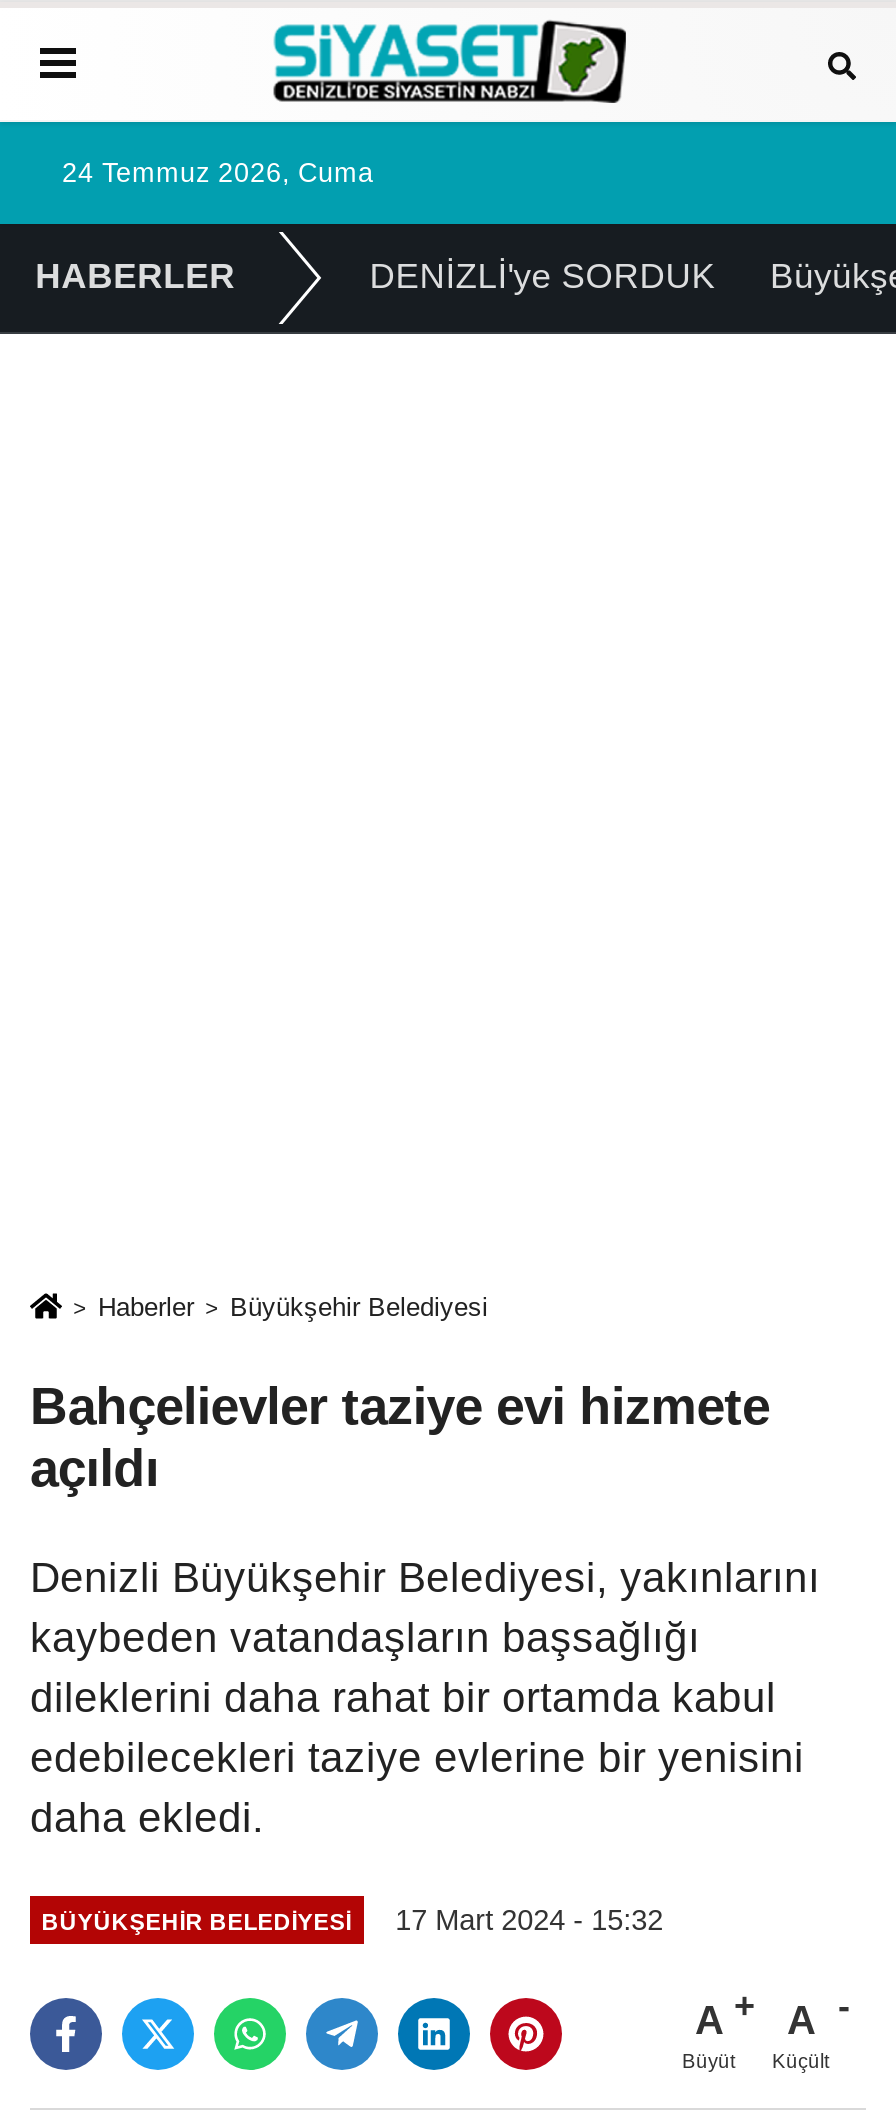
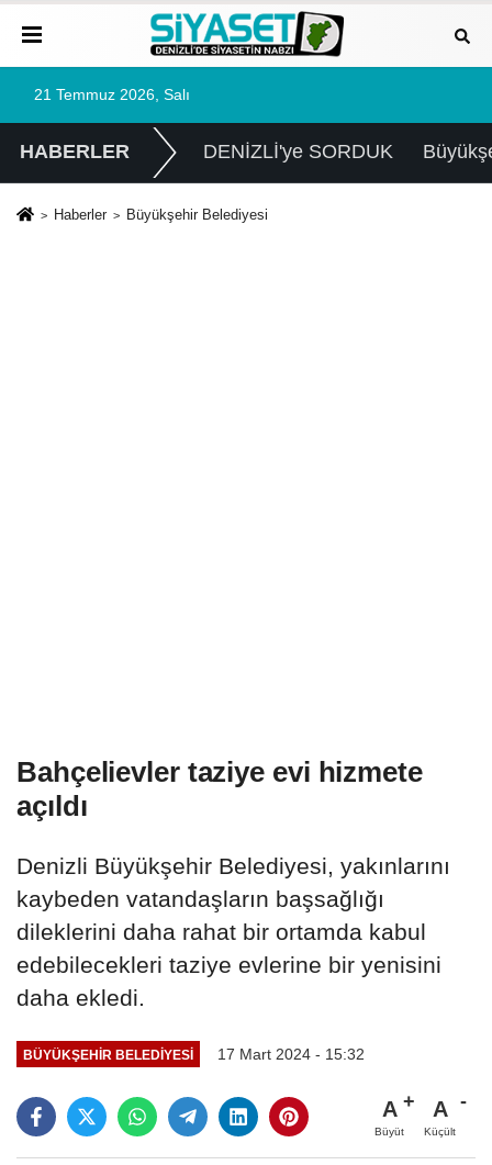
[62,158,374,188] 24 Temmuz 2026, Cuma -> [34,87,190,103] 21 Temmuz 2026, Salı
moved [98,1292,488,1322] -> [54,206,268,223]: Haberler | Büyükşehir Belediyesi

